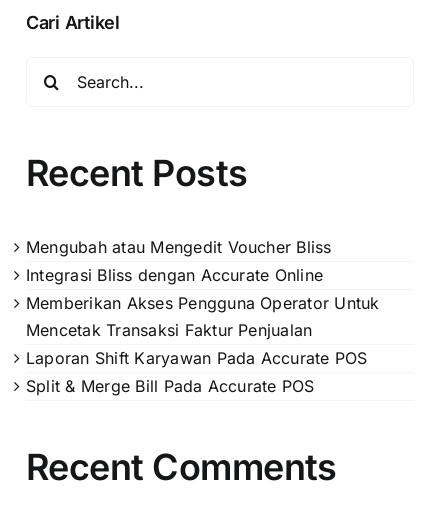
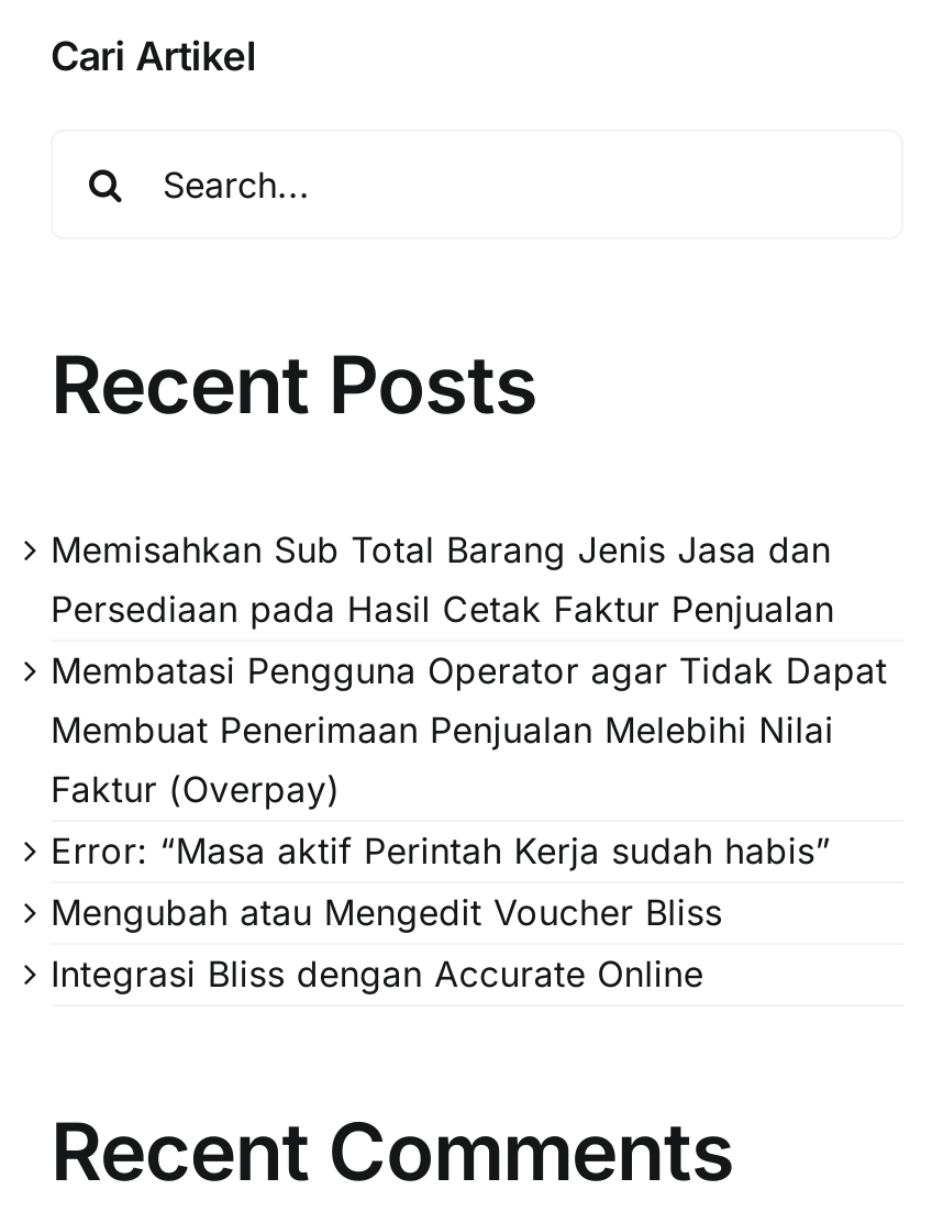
none -> [51,528,887,873] Memisahkan Sub Total Barang Jenis Jasa dan | Persediaan pada Hasil Cetak Faktur Penjualan | Membatasi Pengguna Operator agar Tidak Dapat | Membuat Penerimaan Penjualan Melebihi Nilai | Faktur (Overpay) | Error: “Masa aktif Perintah Kerja sudah habis”
moved [26,237,332,285] -> [51,890,722,996]: Mengubah atau Mengedit Voucher Bliss | Integrasi Bliss dengan Accurate Online
[26,293,380,396] Memberikan Akses Pengguna Operator Untuk | Mencetak Transaksi Faktur Penjualan | Laporan Shift Karyawan Pada Accurate POS | Split & Merge Bill Pada Accurate POS -> none

